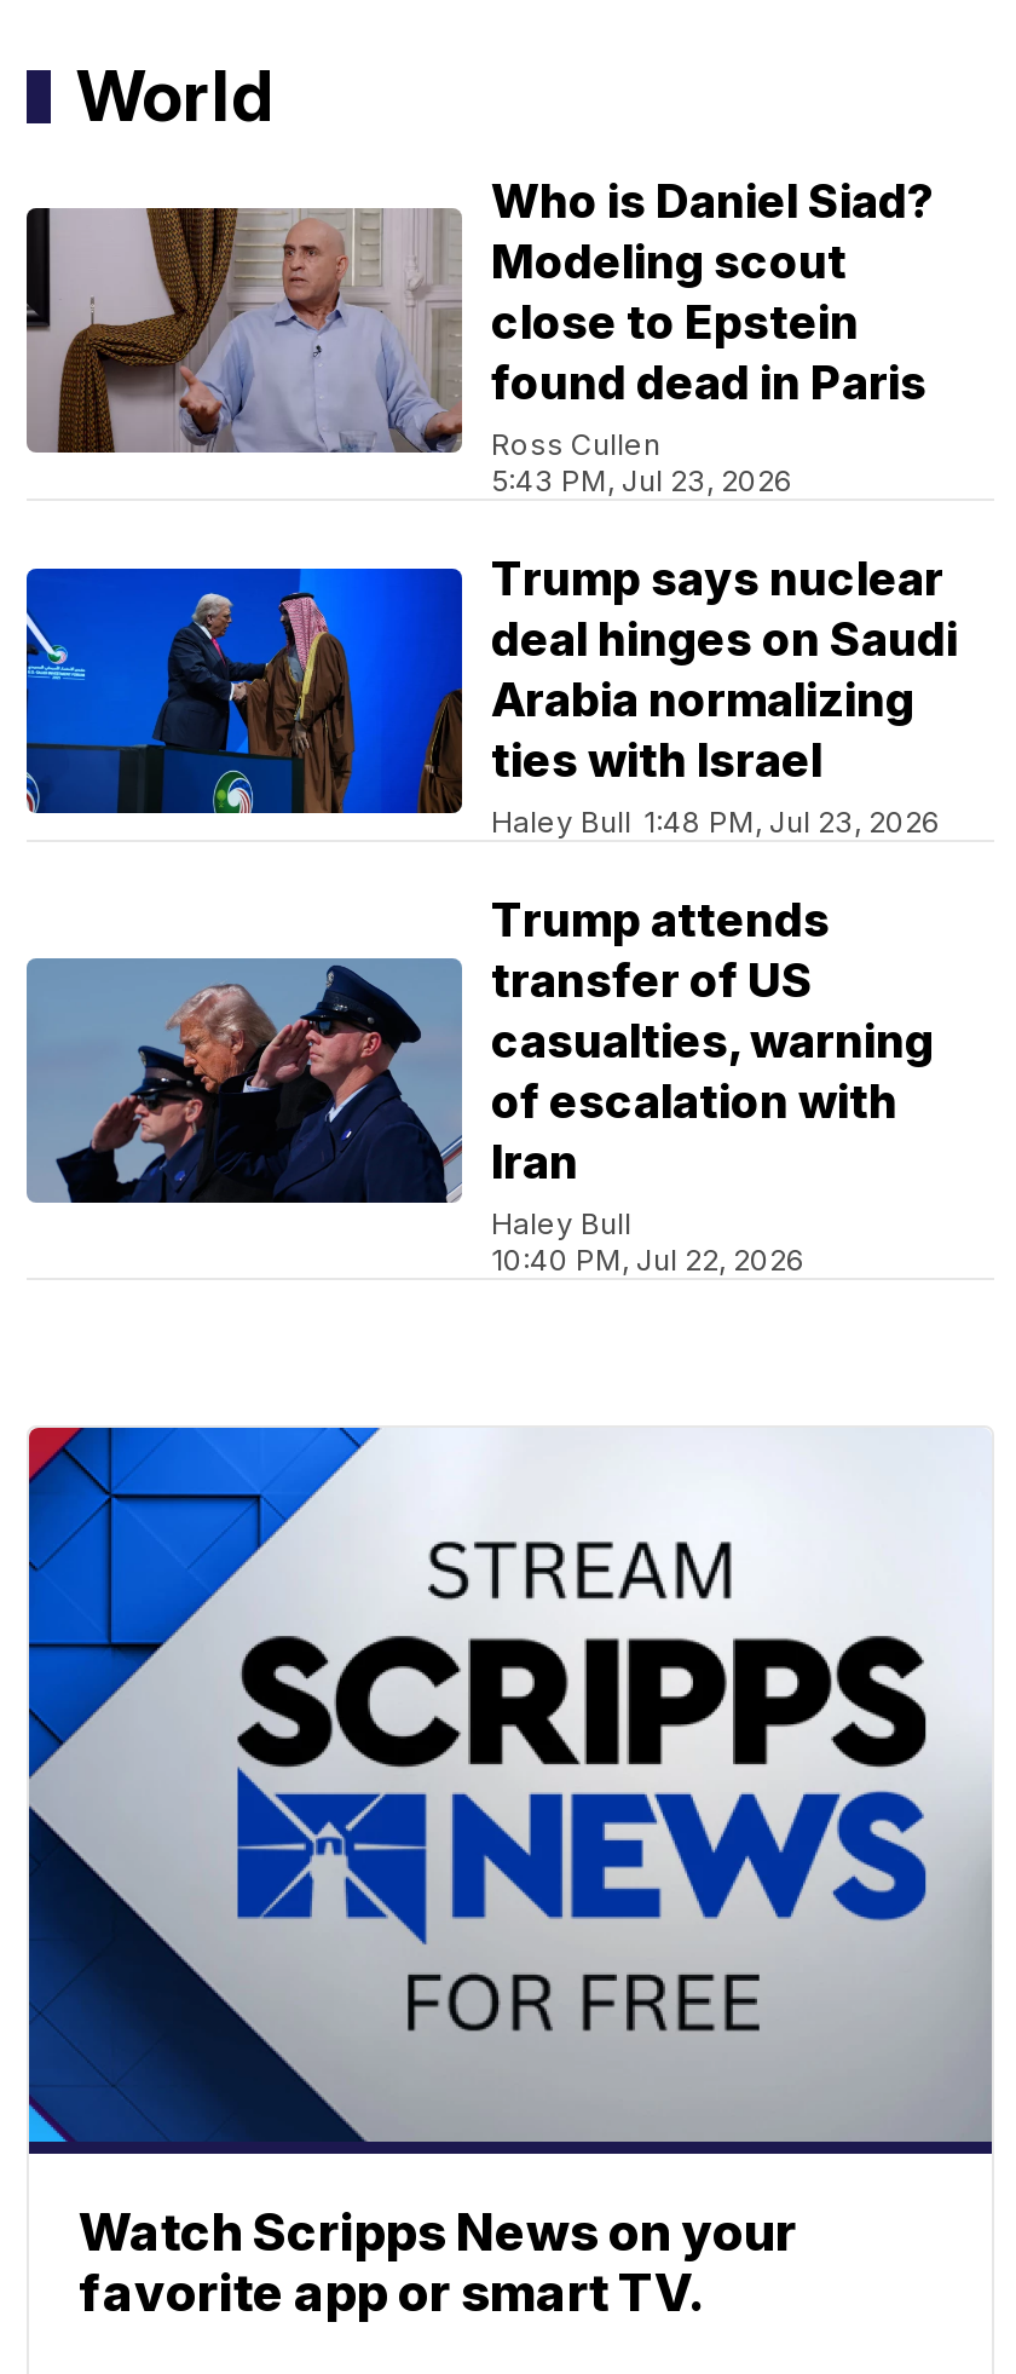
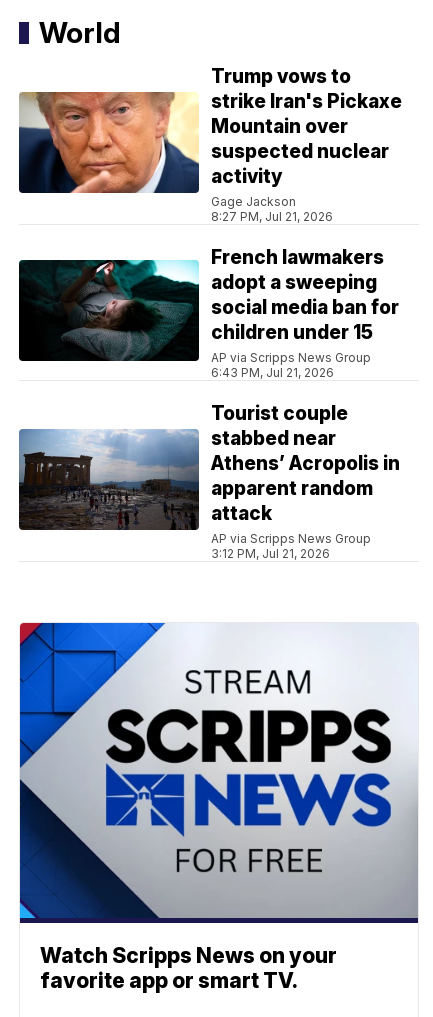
[27,175,934,500] [image] | Who is Daniel Siad? | Modeling scout | close to Epstein | found dead in Paris | Ross Cullen | 5:43 PM, Jul 23, 2026 -> [19,65,402,224] [image] | Trump vows to | strike Iran's Pickaxe | Mountain over | suspected nuclear | activity | Gage Jackson | 8:27 PM, Jul 21, 2026
[24,553,958,841] [image] | Trump says nuclear | deal hinges on Saudi | Arabia normalizing | ties with Israel | Haley Bull 1:48 PM, Jul 23, 2026 -> [18,246,399,380] [image] | French lawmakers | adopt a sweeping | social media ban for | children under 15 | AP via Scripps News Group | 6:43 PM, Jul 21, 2026
[29,894,934,1279] [image] | Trump attends | transfer of US | casualties, warning | of escalation with | Iran | Haley Bull | 10:40 PM, Jul 22, 2026 -> [19,402,400,561] [image] | Tourist couple | stabbed near | Athens’ Acropolis in | apparent random | attack | AP via Scripps News Group | 3:12 PM, Jul 21, 2026

